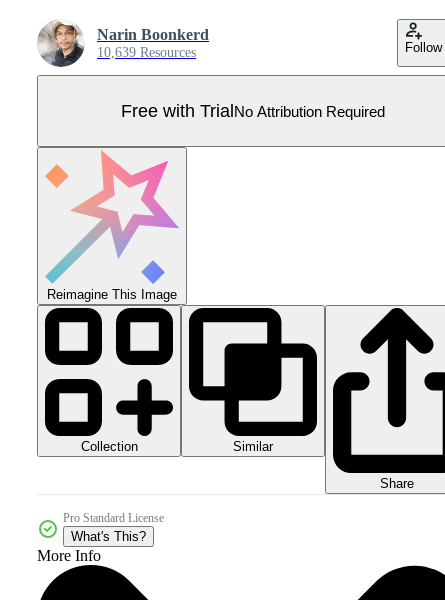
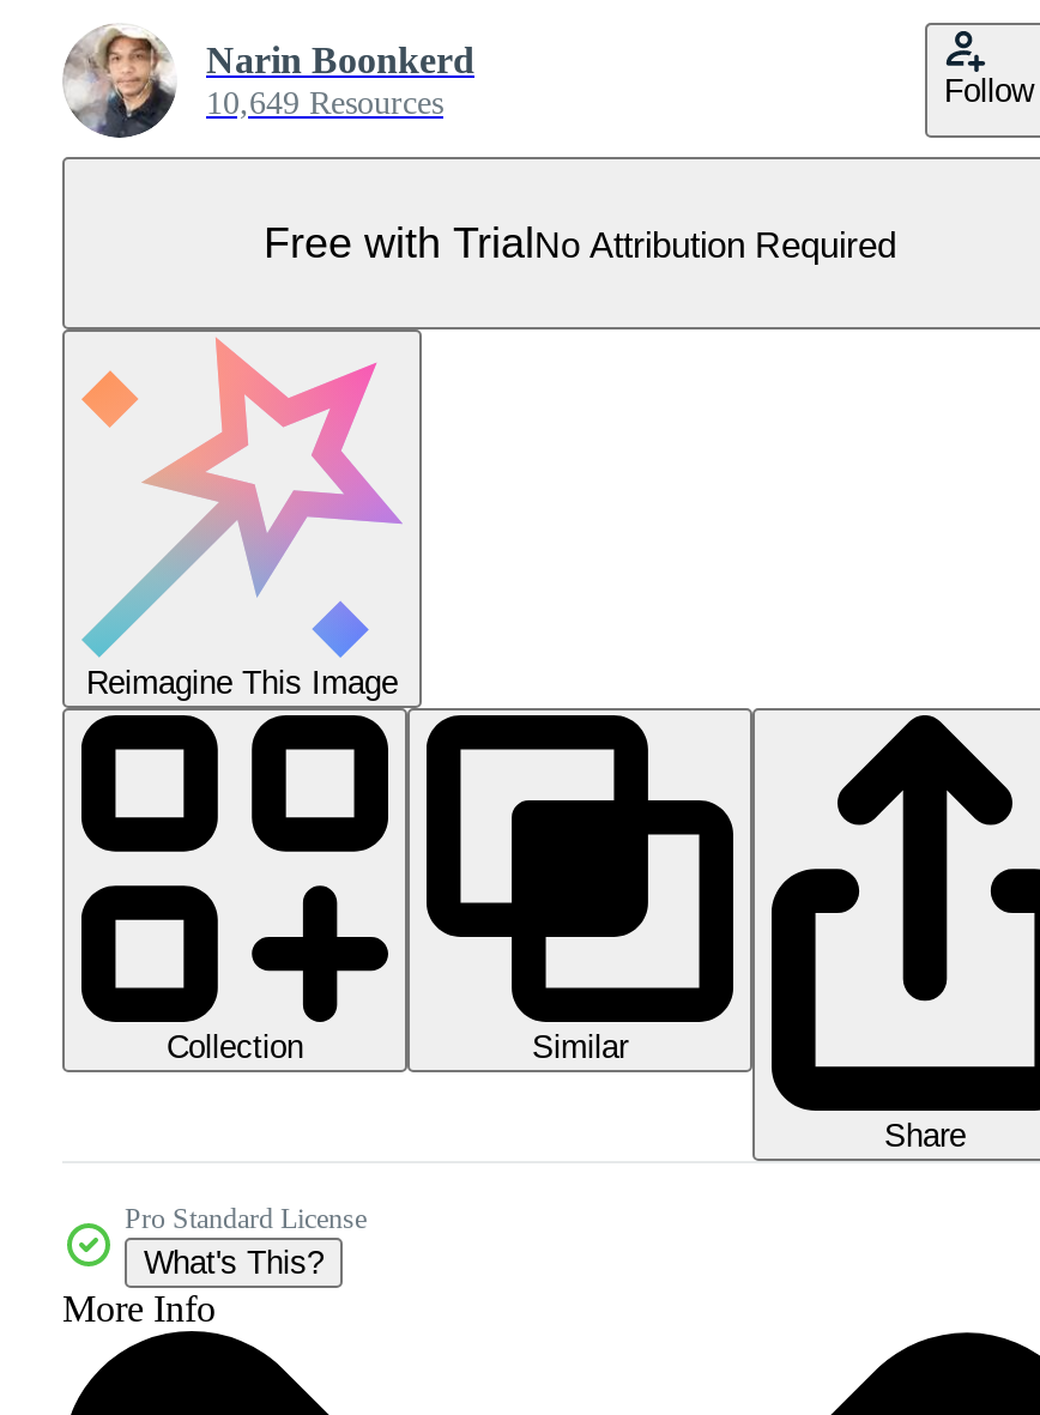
[97,45,196,60] 10,639 Resources -> [206,85,443,121] 10,649 Resources

